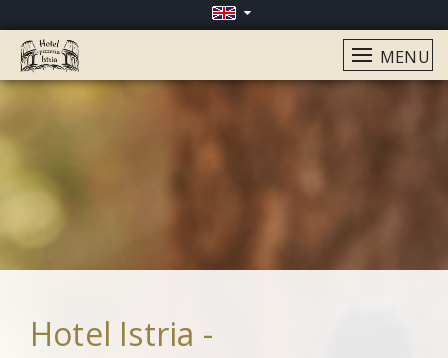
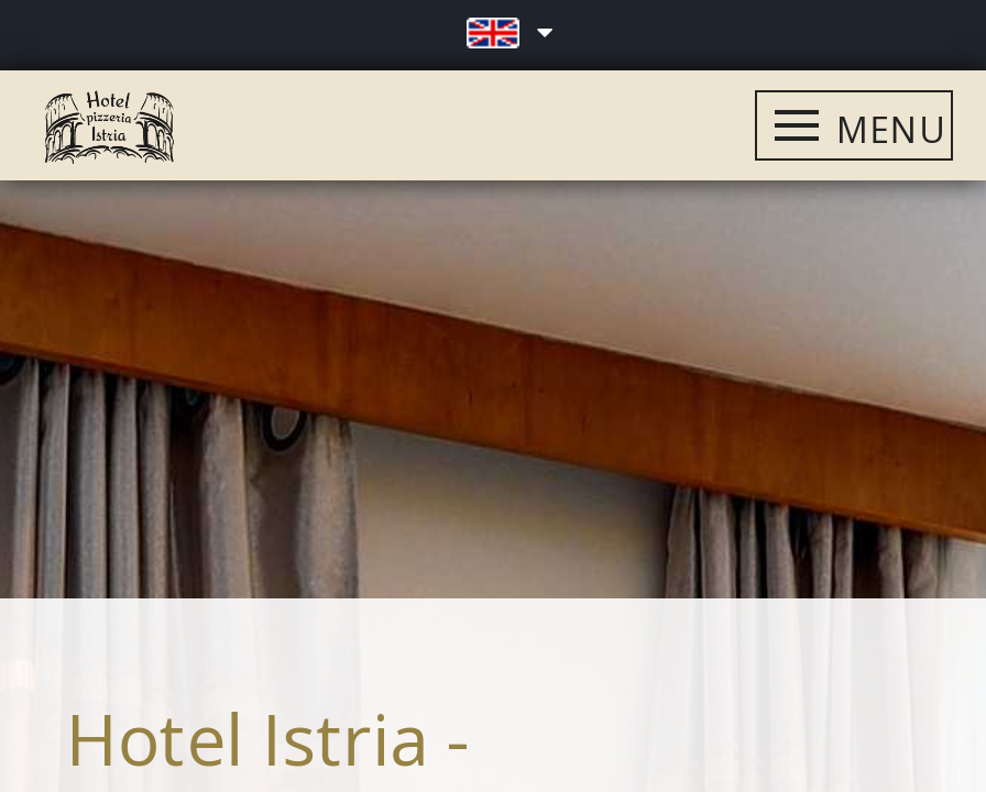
[3,79,445,271] [image] -> [7,180,979,601] [image]

